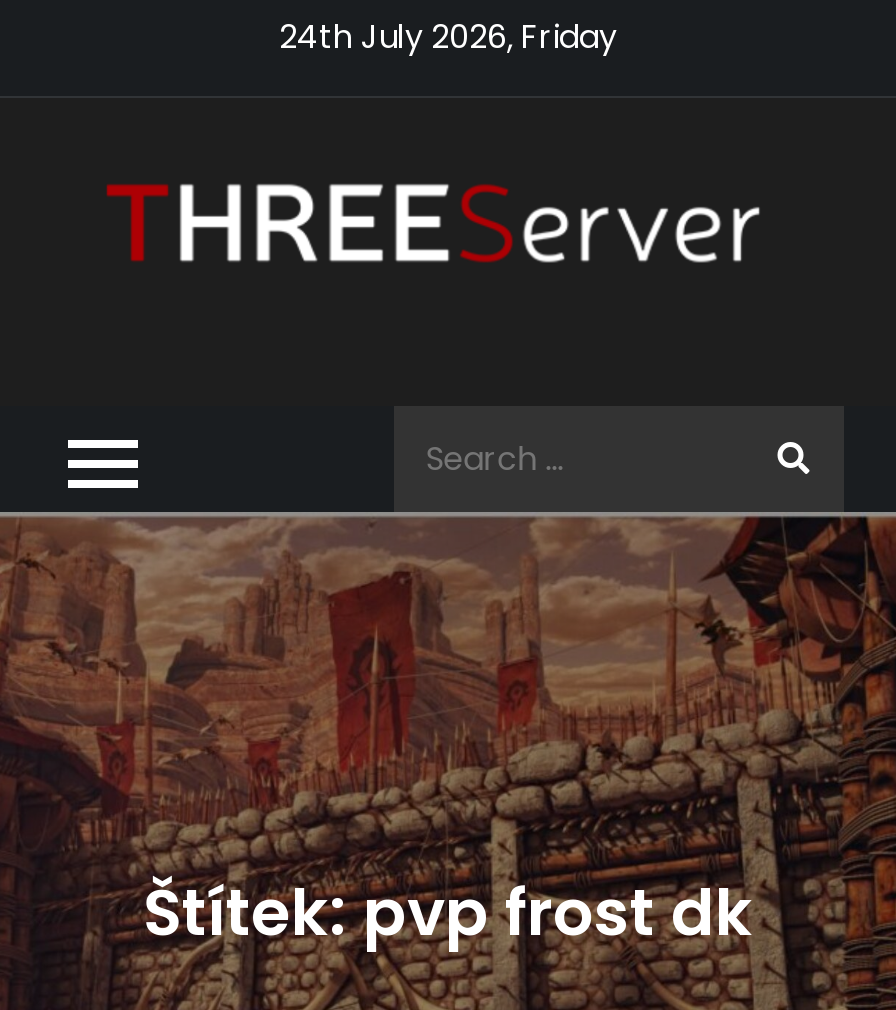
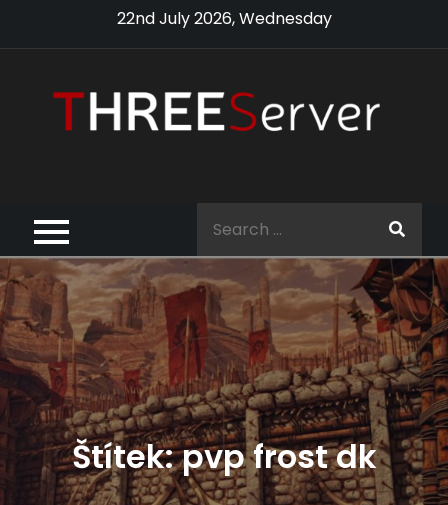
[279,14,617,60] 24th July 2026, Friday -> [116,7,331,30] 22nd July 2026, Wednesday

